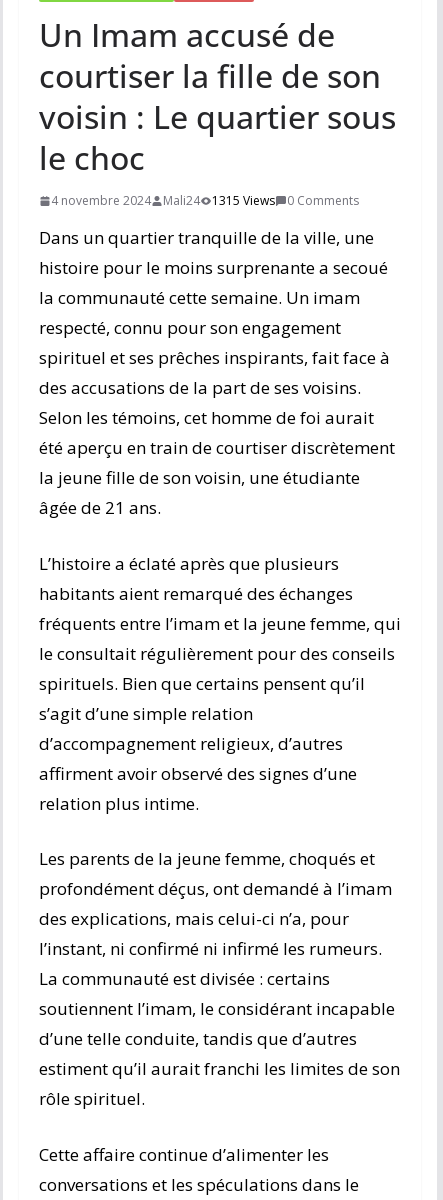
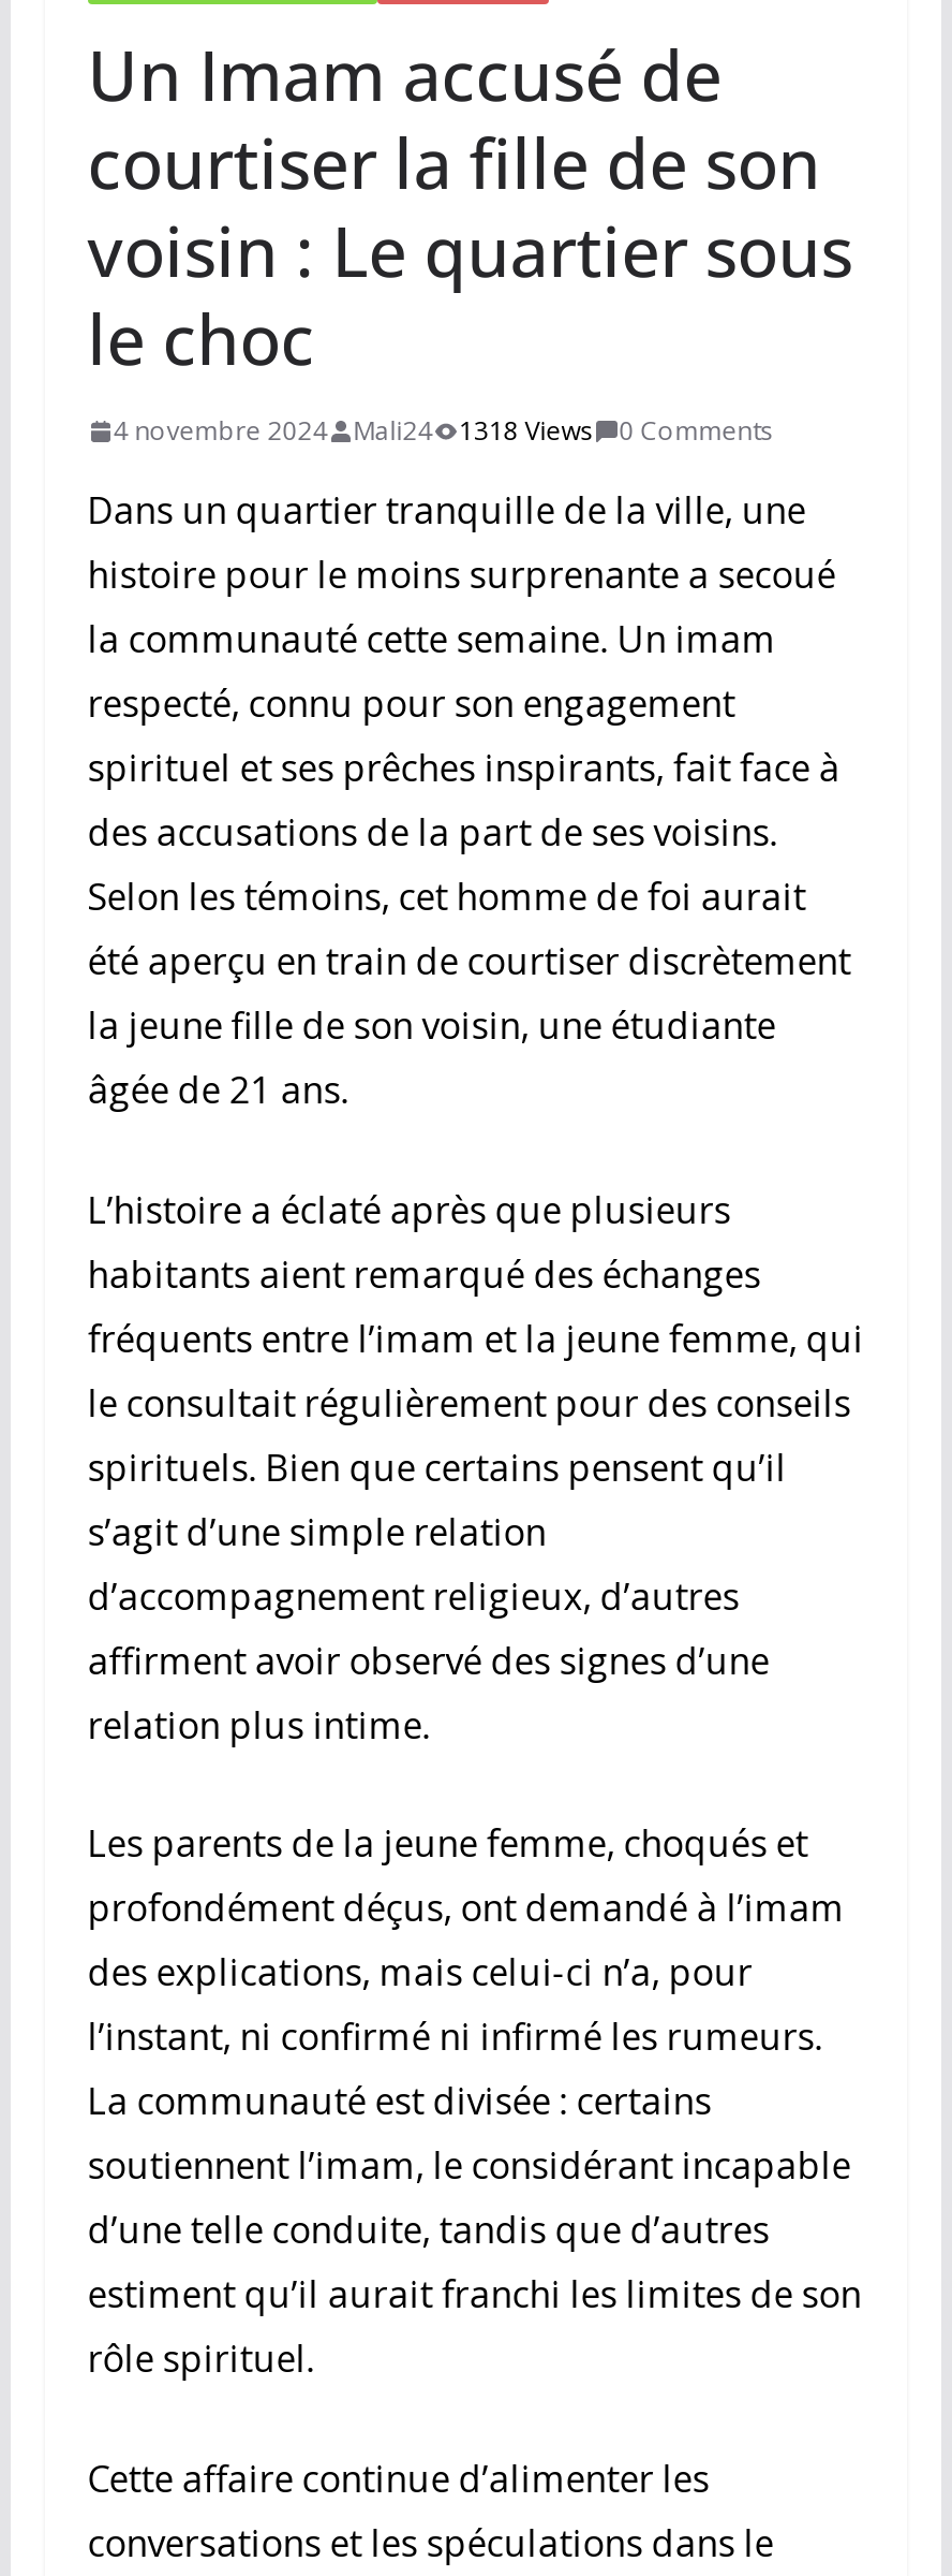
[51,192,359,209] 4 novembre 2024 Mali24 1315 Views 0 Comments -> [113,413,773,450] 4 novembre 2024 Mali24 1318 Views 0 Comments

